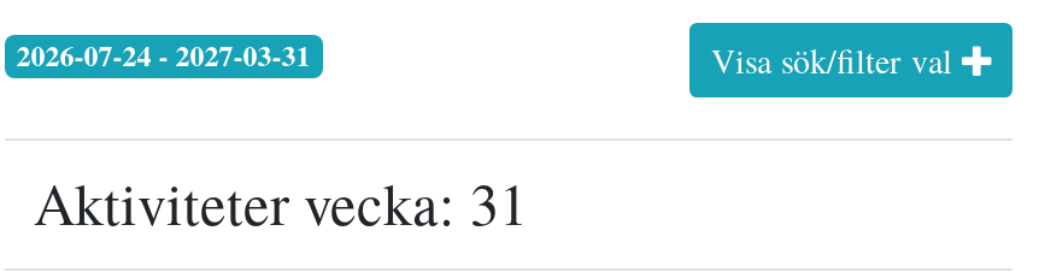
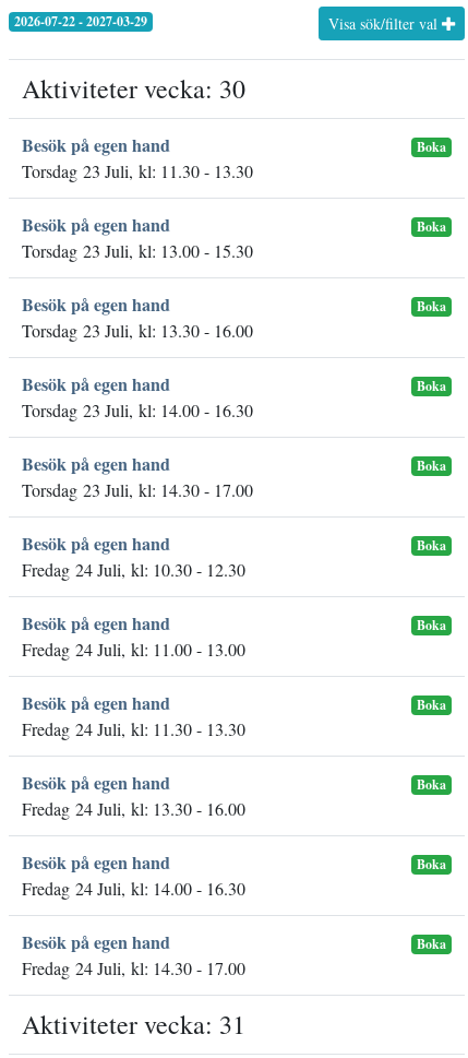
[16,35,310,76] 2026-07-24 - 2027-03-31 -> [14,12,446,979] 2026-07-22 - 2027-03-29 | Aktiviteter vecka: 30 | Besök på egen hand | Boka | Torsdag 23 Juli, kl: 11.30 - 13.30 | Besök på egen hand | Boka | Torsdag 23 Juli, kl: 13.00 - 15.30 | Besök på egen hand | Boka | Torsdag 23 Juli, kl: 13.30 - 16.00 | Besök på egen hand | Boka | Torsdag 23 Juli, kl: 14.00 - 16.30 | Besök på egen hand | Boka | Torsdag 23 Juli, kl: 14.30 - 17.00 | Besök på egen hand | Boka | Fredag 24 Juli, kl: 10.30 - 12.30 | Besök på egen hand | Boka | Fredag 24 Juli, kl: 11.00 - 13.00 | Besök på egen hand | Boka | Fredag 24 Juli, kl: 11.30 - 13.30 | Besök på egen hand | Boka | Fredag 24 Juli, kl: 13.30 - 16.00 | Besök på egen hand | Boka | Fredag 24 Juli, kl: 14.00 - 16.30 | Besök på egen hand | Boka | Fredag 24 Juli, kl: 14.30 - 17.00

